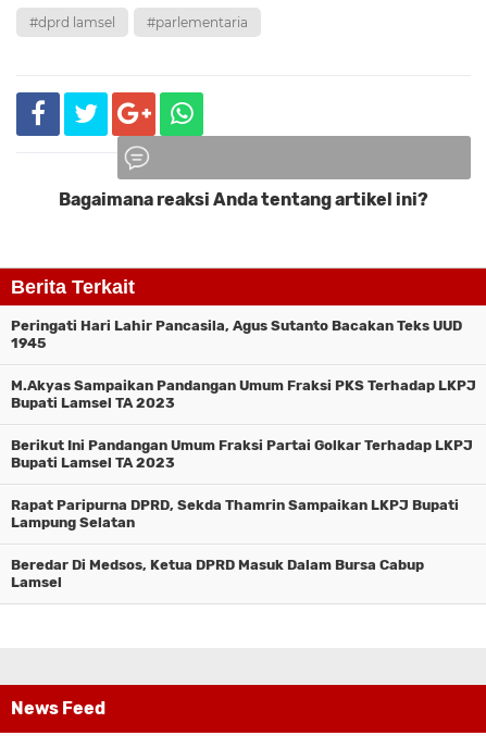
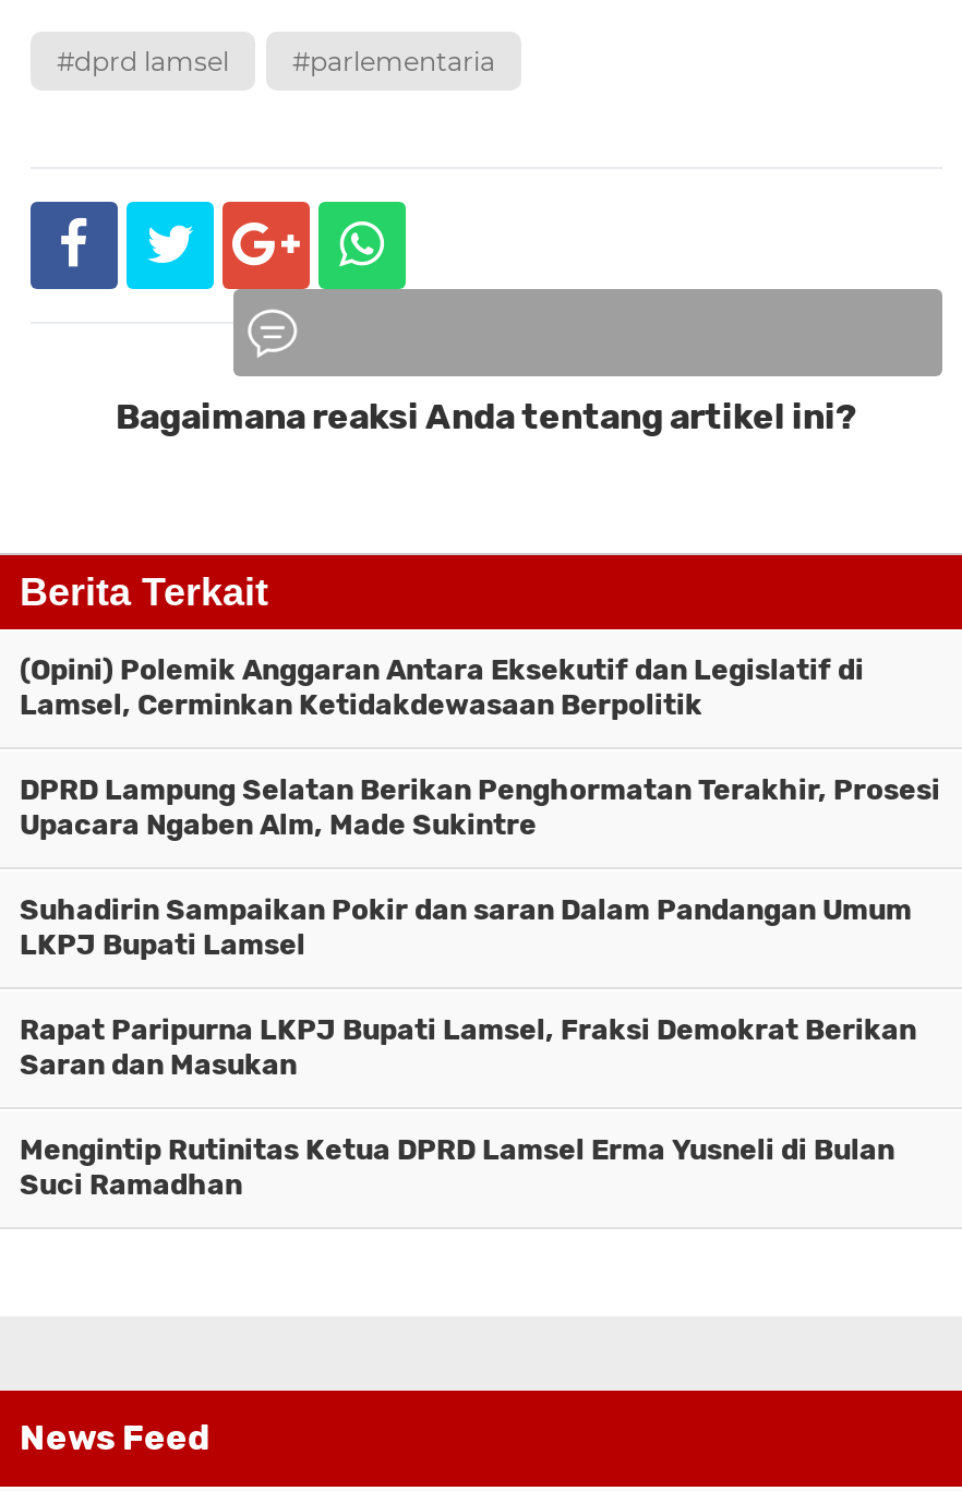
[11,317,462,351] Peringati Hari Lahir Pancasila, Agus Sutanto Bacakan Teks UUD | 1945 -> [20,653,864,721] (Opini) Polemik Anggaran Antara Eksekutif dan Legislatif di | Lamsel, Cerminkan Ketidakdewasaan Berpolitik
[11,377,476,411] M.Akyas Sampaikan Pandangan Umum Fraksi PKS Terhadap LKPJ | Bupati Lamsel TA 2023 -> [20,773,940,841] DPRD Lampung Selatan Berikan Penghormatan Terakhir, Prosesi | Upacara Ngaben Alm, Made Sukintre
[11,437,473,471] Berikut Ini Pandangan Umum Fraksi Partai Golkar Terhadap LKPJ | Bupati Lamsel TA 2023 -> [20,893,912,961] Suhadirin Sampaikan Pokir dan saran Dalam Pandangan Umum | LKPJ Bupati Lamsel
[11,497,459,531] Rapat Paripurna DPRD, Sekda Thamrin Sampaikan LKPJ Bupati | Lampung Selatan -> [20,1013,916,1081] Rapat Paripurna LKPJ Bupati Lamsel, Fraksi Demokrat Berikan | Saran dan Masukan
[11,557,424,590] Beredar Di Medsos, Ketua DPRD Masuk Dalam Bursa Cabup | Lamsel -> [20,1133,894,1201] Mengintip Rutinitas Ketua DPRD Lamsel Erma Yusneli di Bulan | Suci Ramadhan

